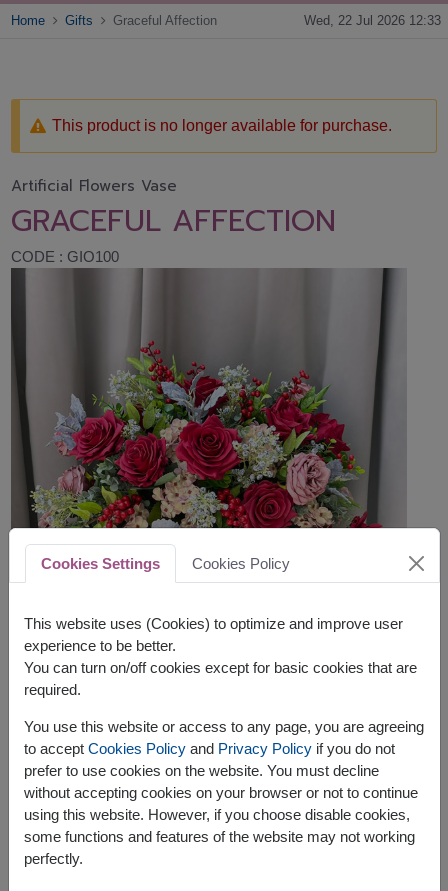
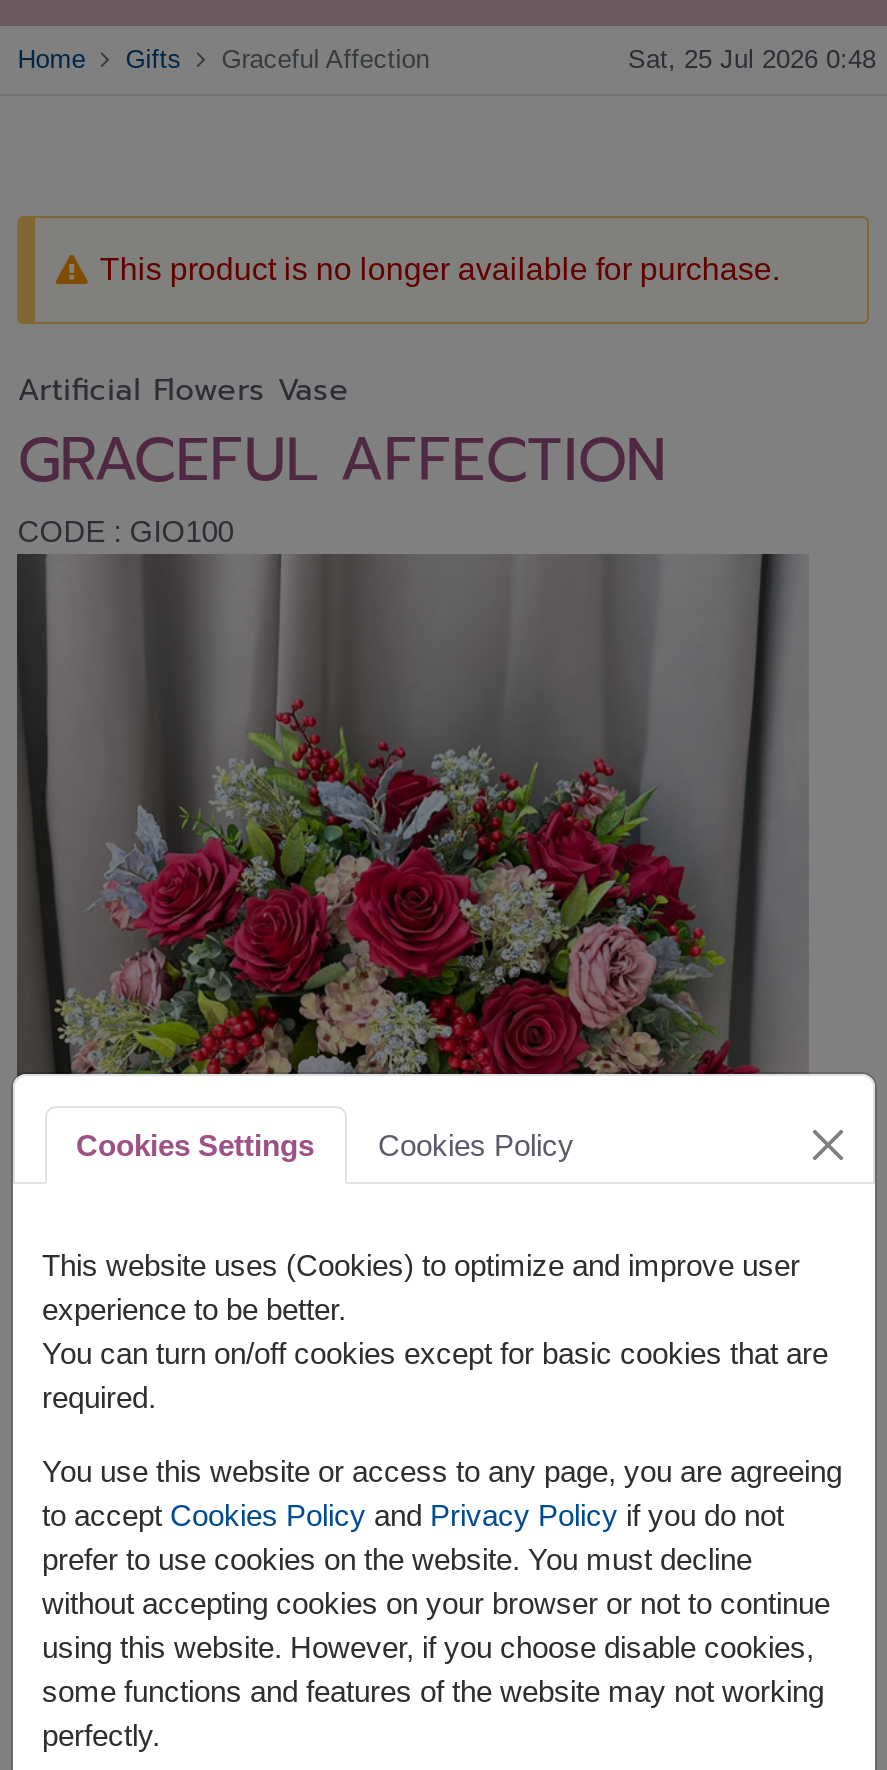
[303,13,440,28] Wed, 22 Jul 2026 12:33 -> [628,44,876,74] Sat, 25 Jul 2026 0:48

